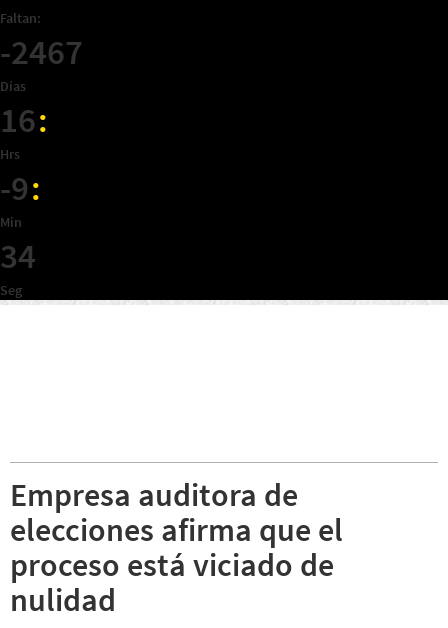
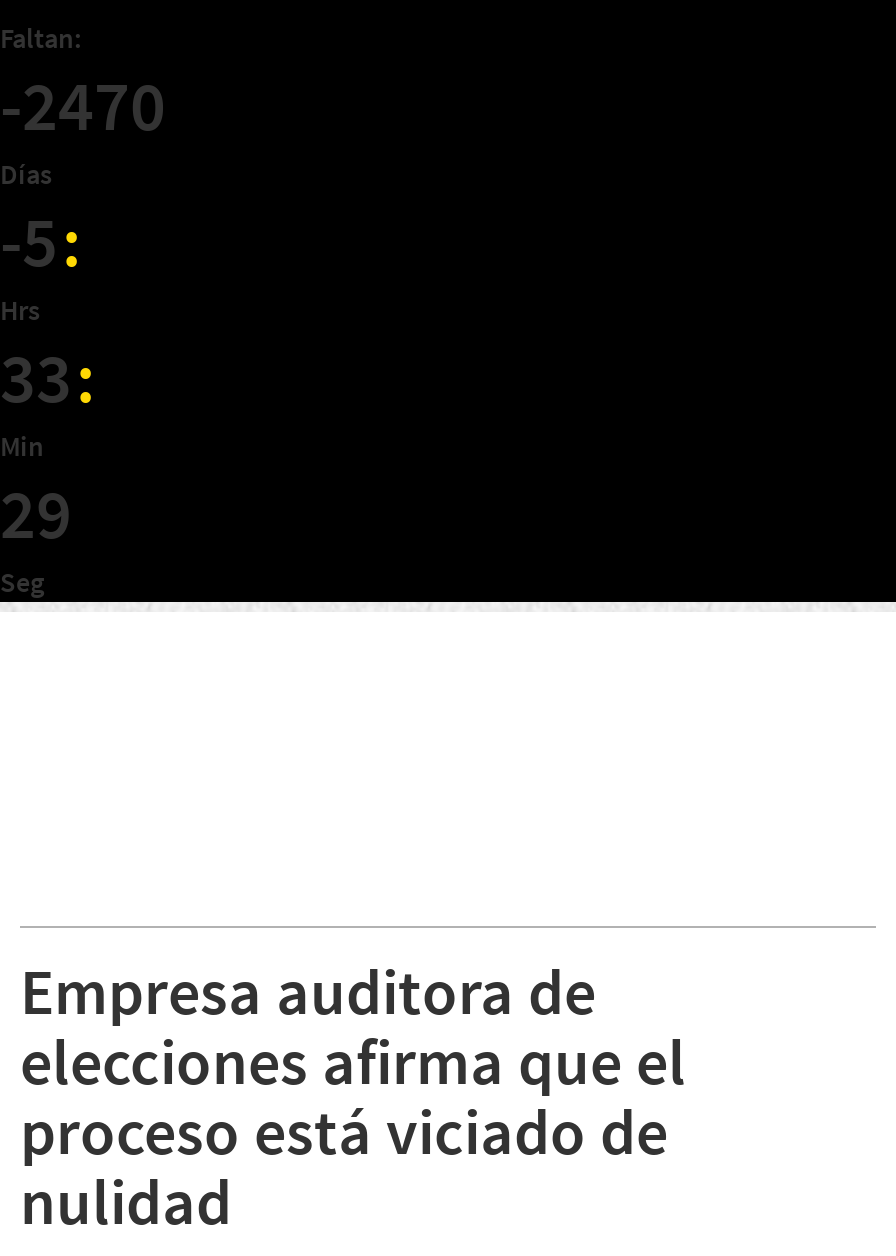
[0,30,83,74] -2467 -> [0,62,166,150] -2470
[0,98,36,142] 16 -> [0,198,58,286] -5
[0,166,29,210] -9 -> [0,334,72,422] 33
[0,234,36,278] 34 -> [0,470,72,558] 29

